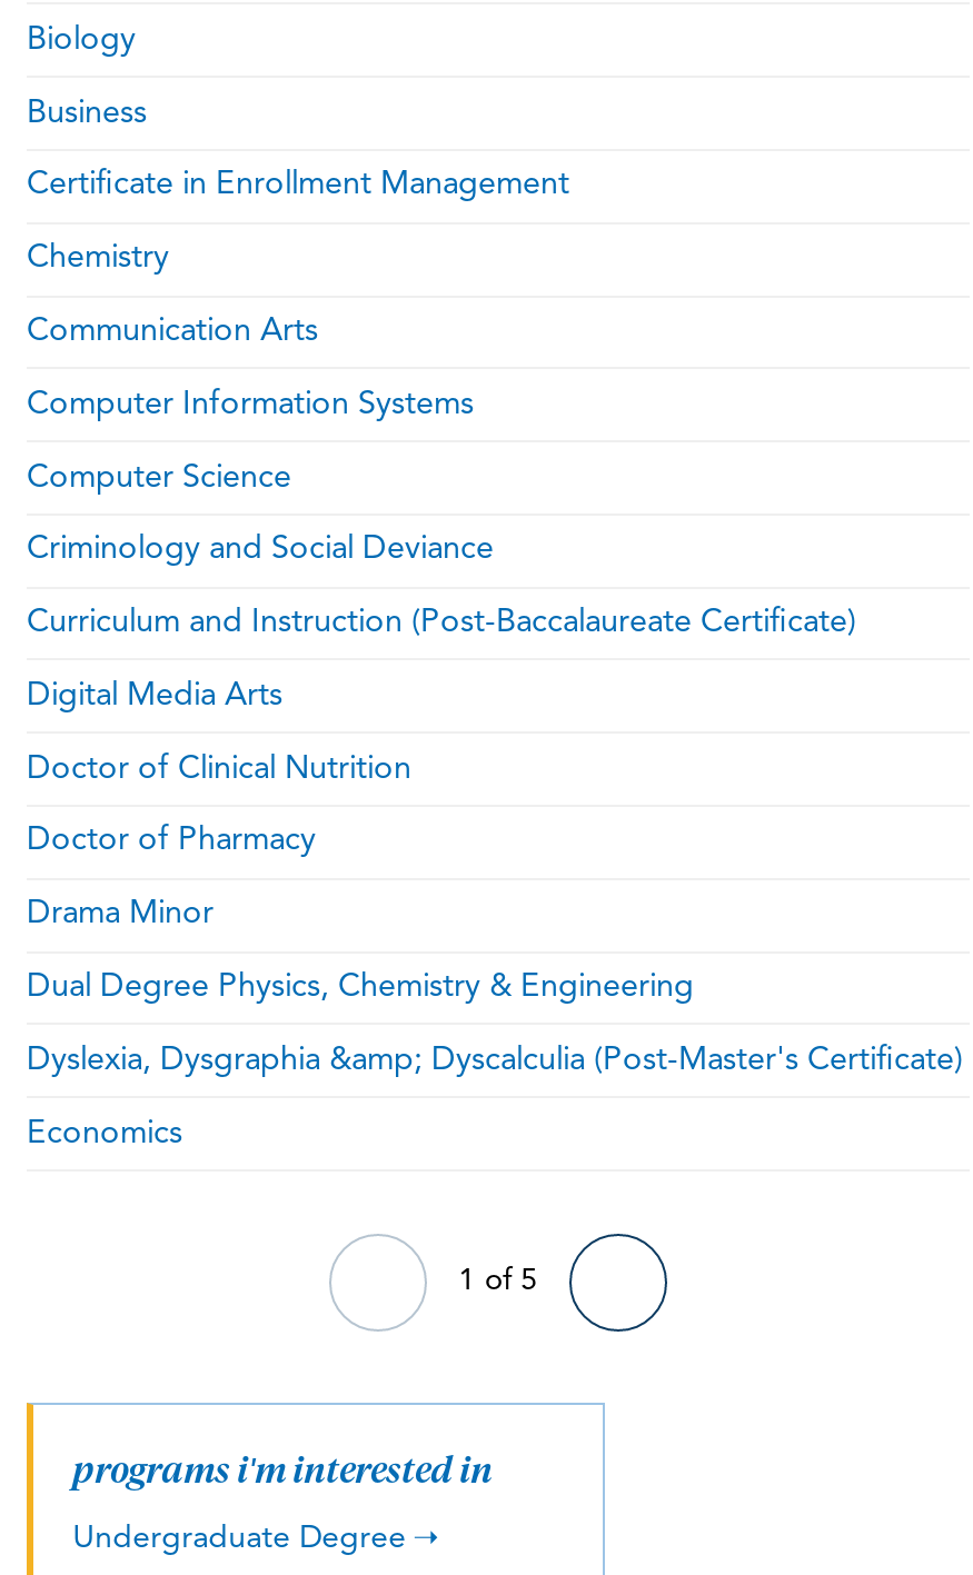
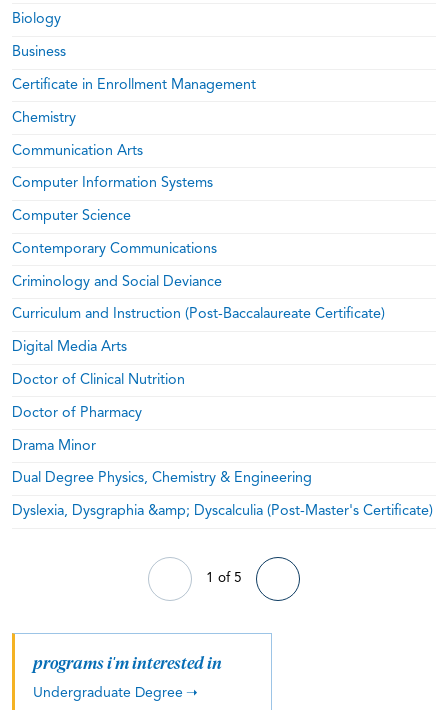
none -> [12,242,217,257] Contemporary Communications
moved [27,534,963,1078] -> [12,275,433,519]: Criminology and Social Deviance | Curriculum and Instruction (Post-Baccalaureate Certificate) | Digital Media Arts | Doctor of Clinical Nutrition | Doctor of Pharmacy | Drama Minor | Dual Degree Physics, Chemistry & Engineering | Dyslexia, Dysgraphia &amp; Dyscalculia (Post-Master's Certificate)
[27,1117,182,1151] Economics -> none

